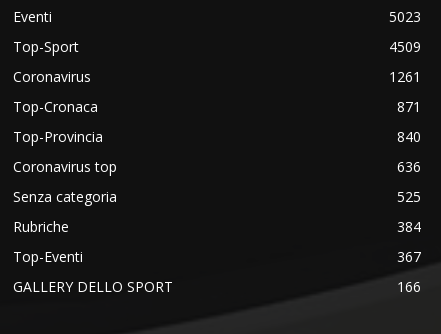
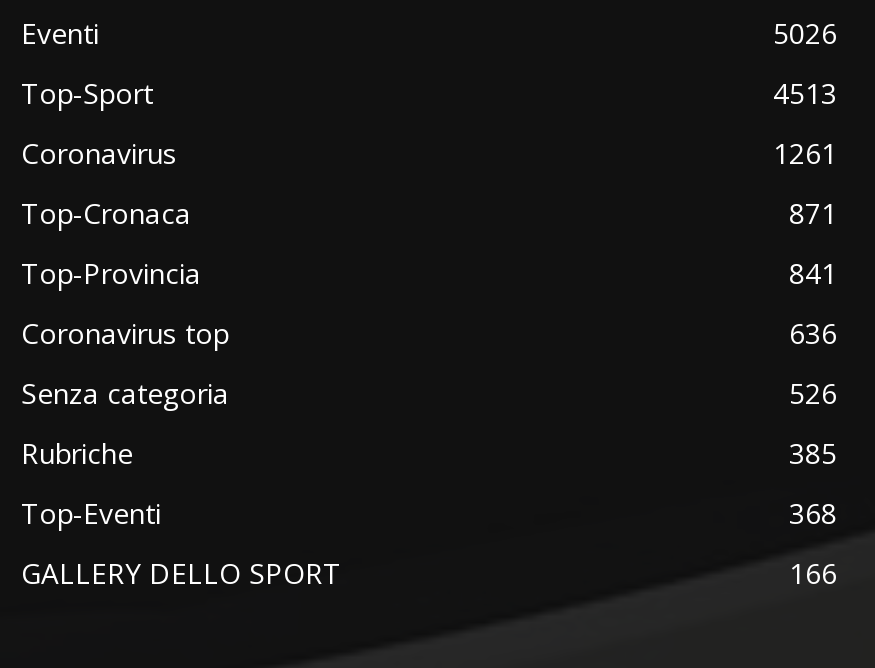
[389,7,421,26] 5023 -> [773,13,837,51] 5026
[389,37,421,56] 4509 -> [773,73,837,111] 4513
[397,127,421,146] 840 -> [789,253,837,291] 841
[397,187,421,206] 525 -> [789,373,837,411] 526
[397,217,421,236] 384 -> [789,433,837,471] 385
[397,247,421,266] 367 -> [789,493,837,531] 368

